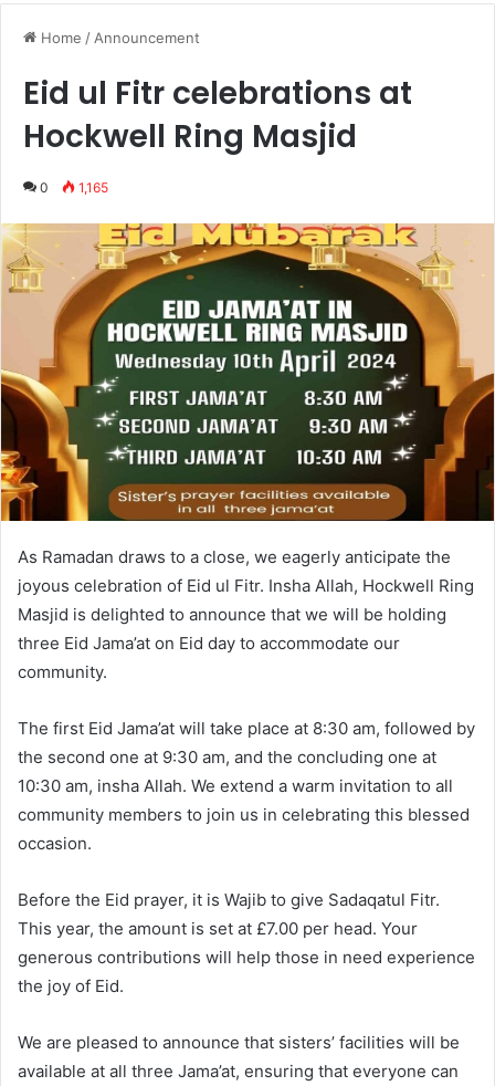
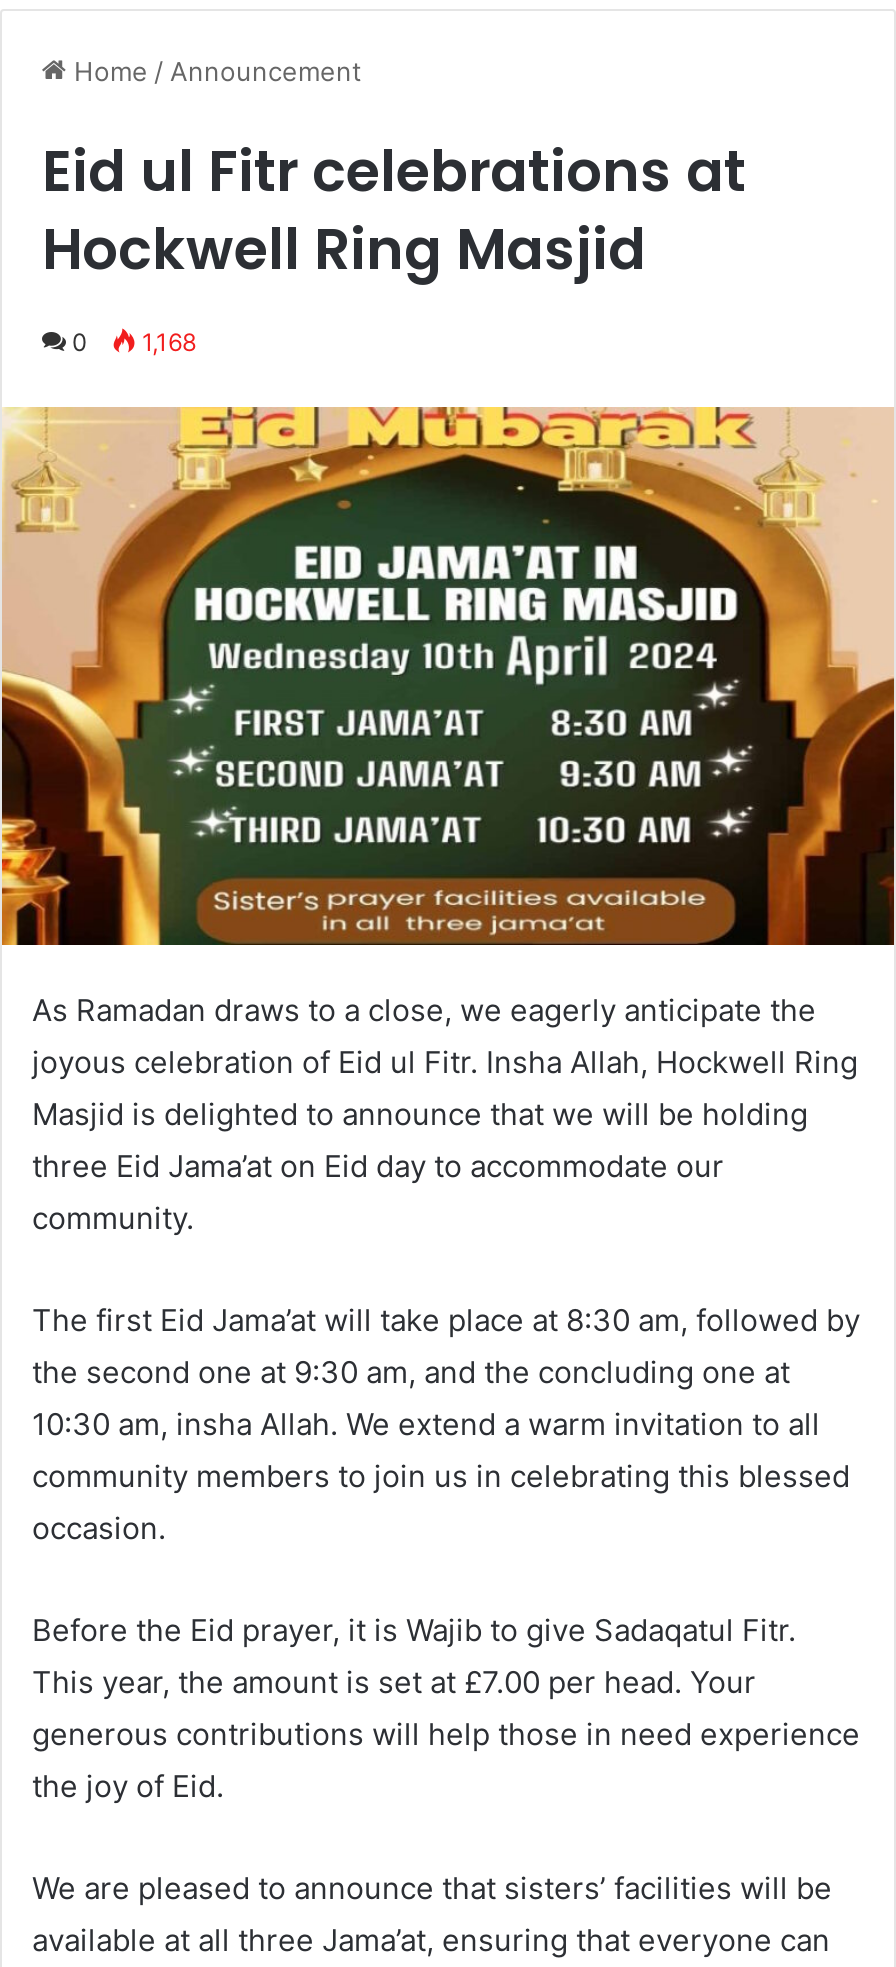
[40,179,108,196] 0 1,165 -> [72,327,196,357] 0 1,168

